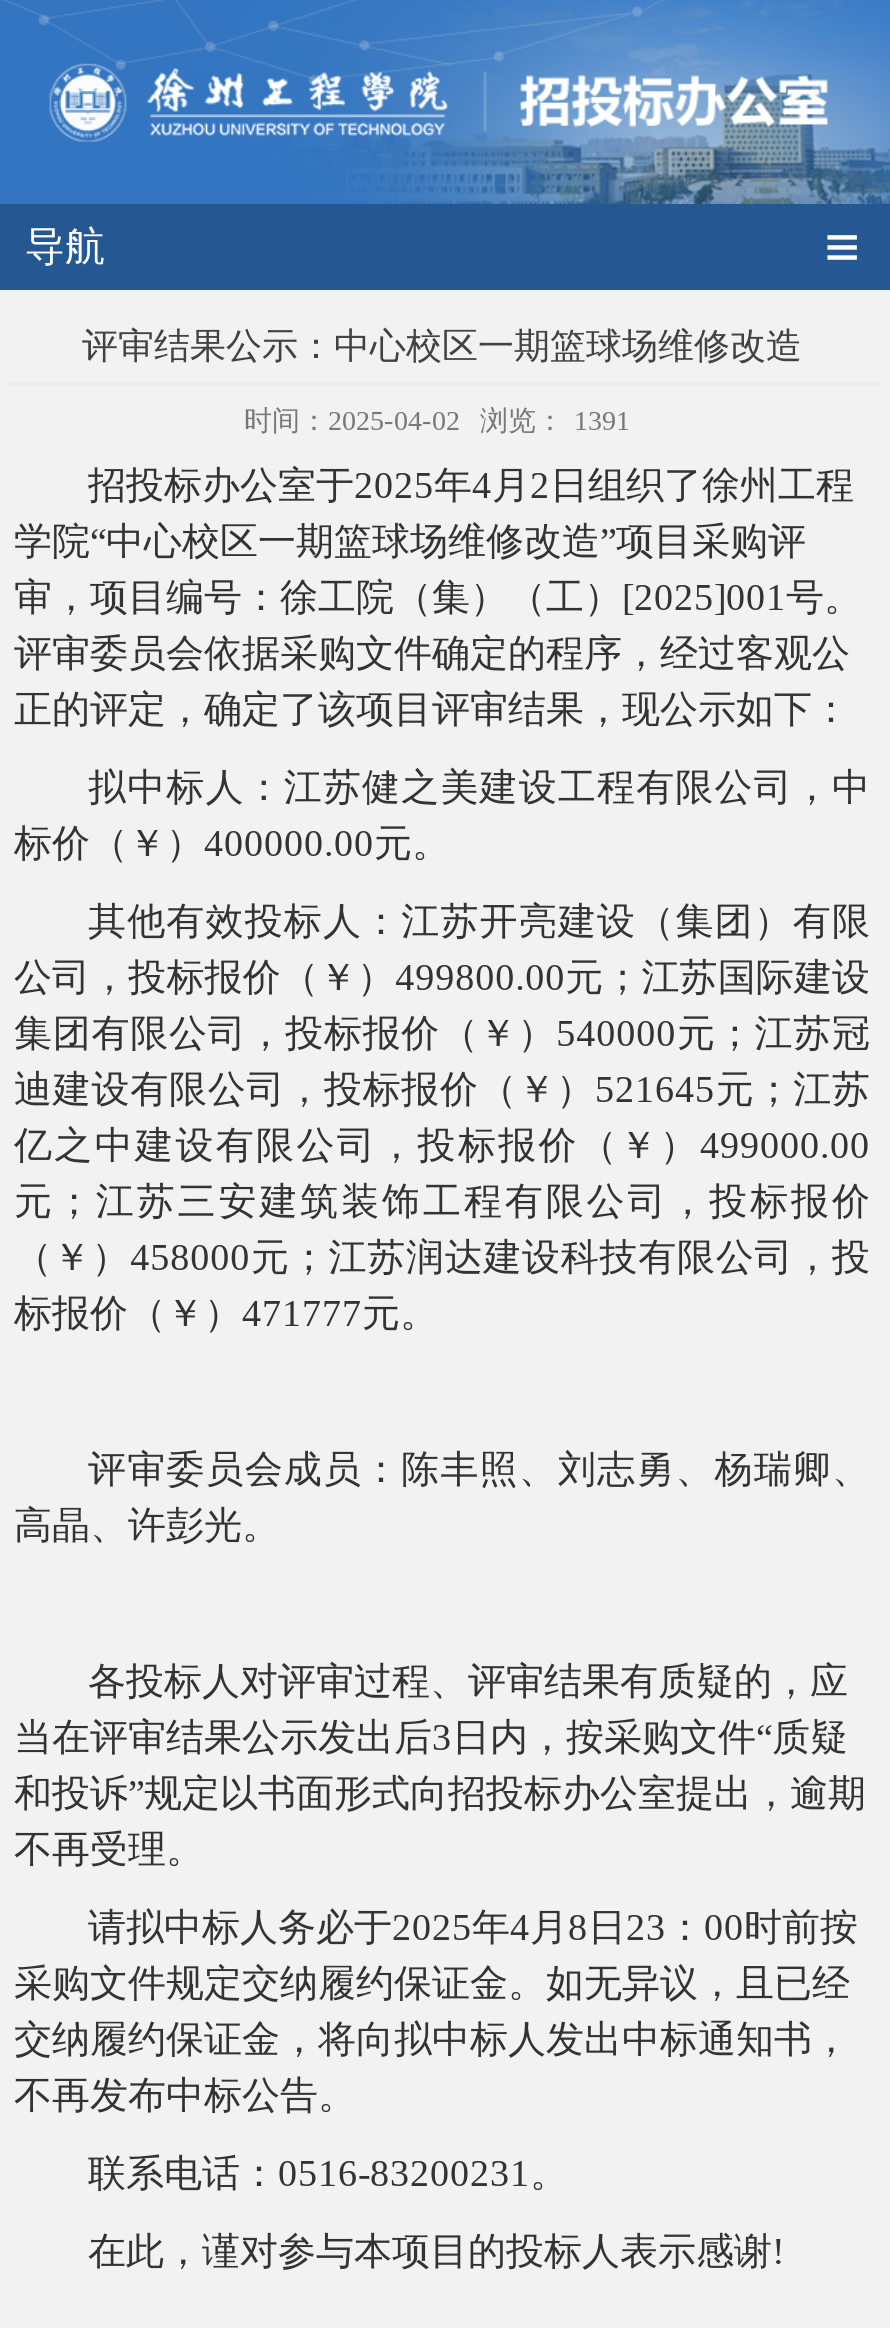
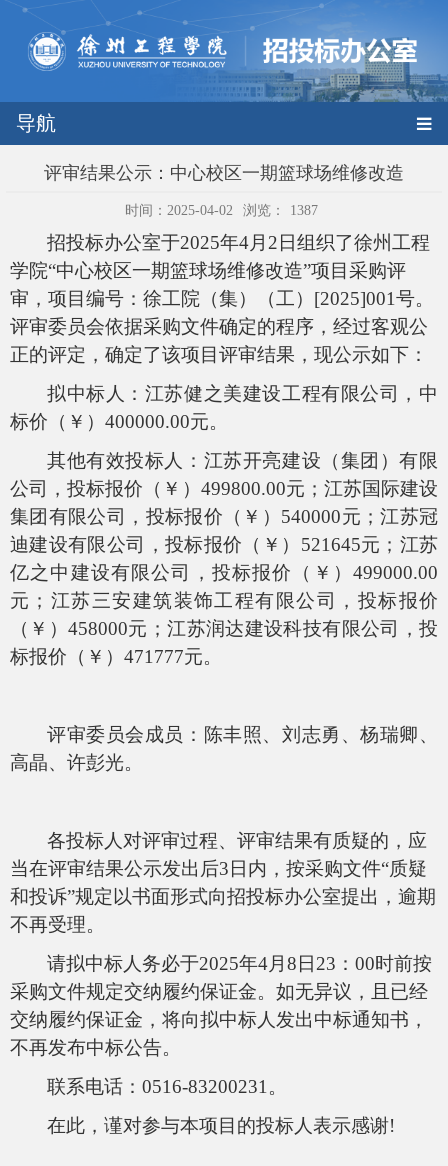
[244,406,630,436] 时间：2025-04-02 浏览： 1391 -> [125,203,318,218] 时间：2025-04-02 浏览： 1387

